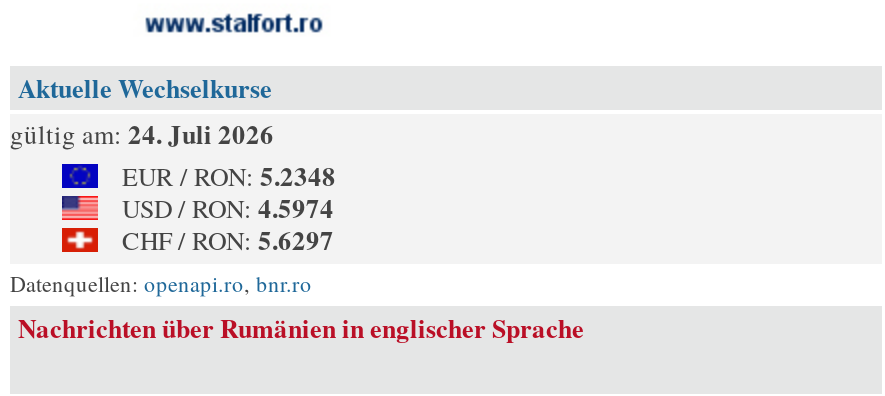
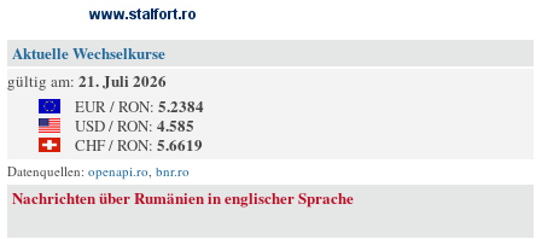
[10,114,274,152] gültig am: 24. Juli 2026 -> [7,69,167,92] gültig am: 21. Juli 2026
[122,156,336,194] EUR / RON: 5.2348 -> [75,94,204,117] EUR / RON: 5.2384
[122,188,334,226] USD / RON: 4.5974 -> [75,113,194,136] USD / RON: 4.585
[122,220,334,258] CHF / RON: 5.6297 -> [75,133,203,156] CHF / RON: 5.6619

